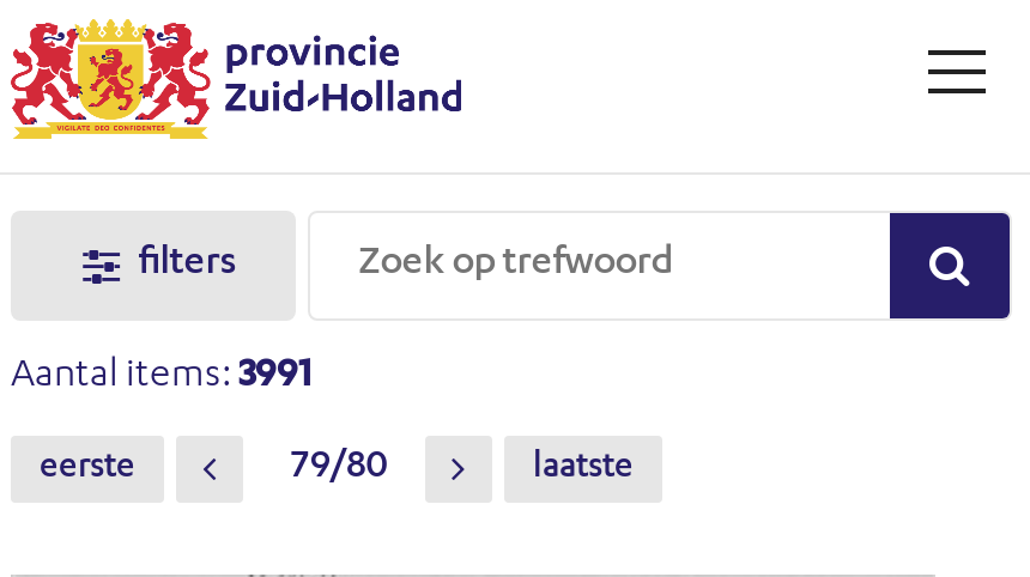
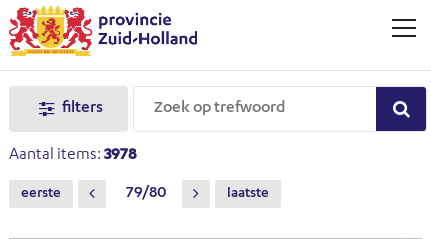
[11,357,313,400] Aantal items: 3991 -> [9,147,136,165] Aantal items: 3978

